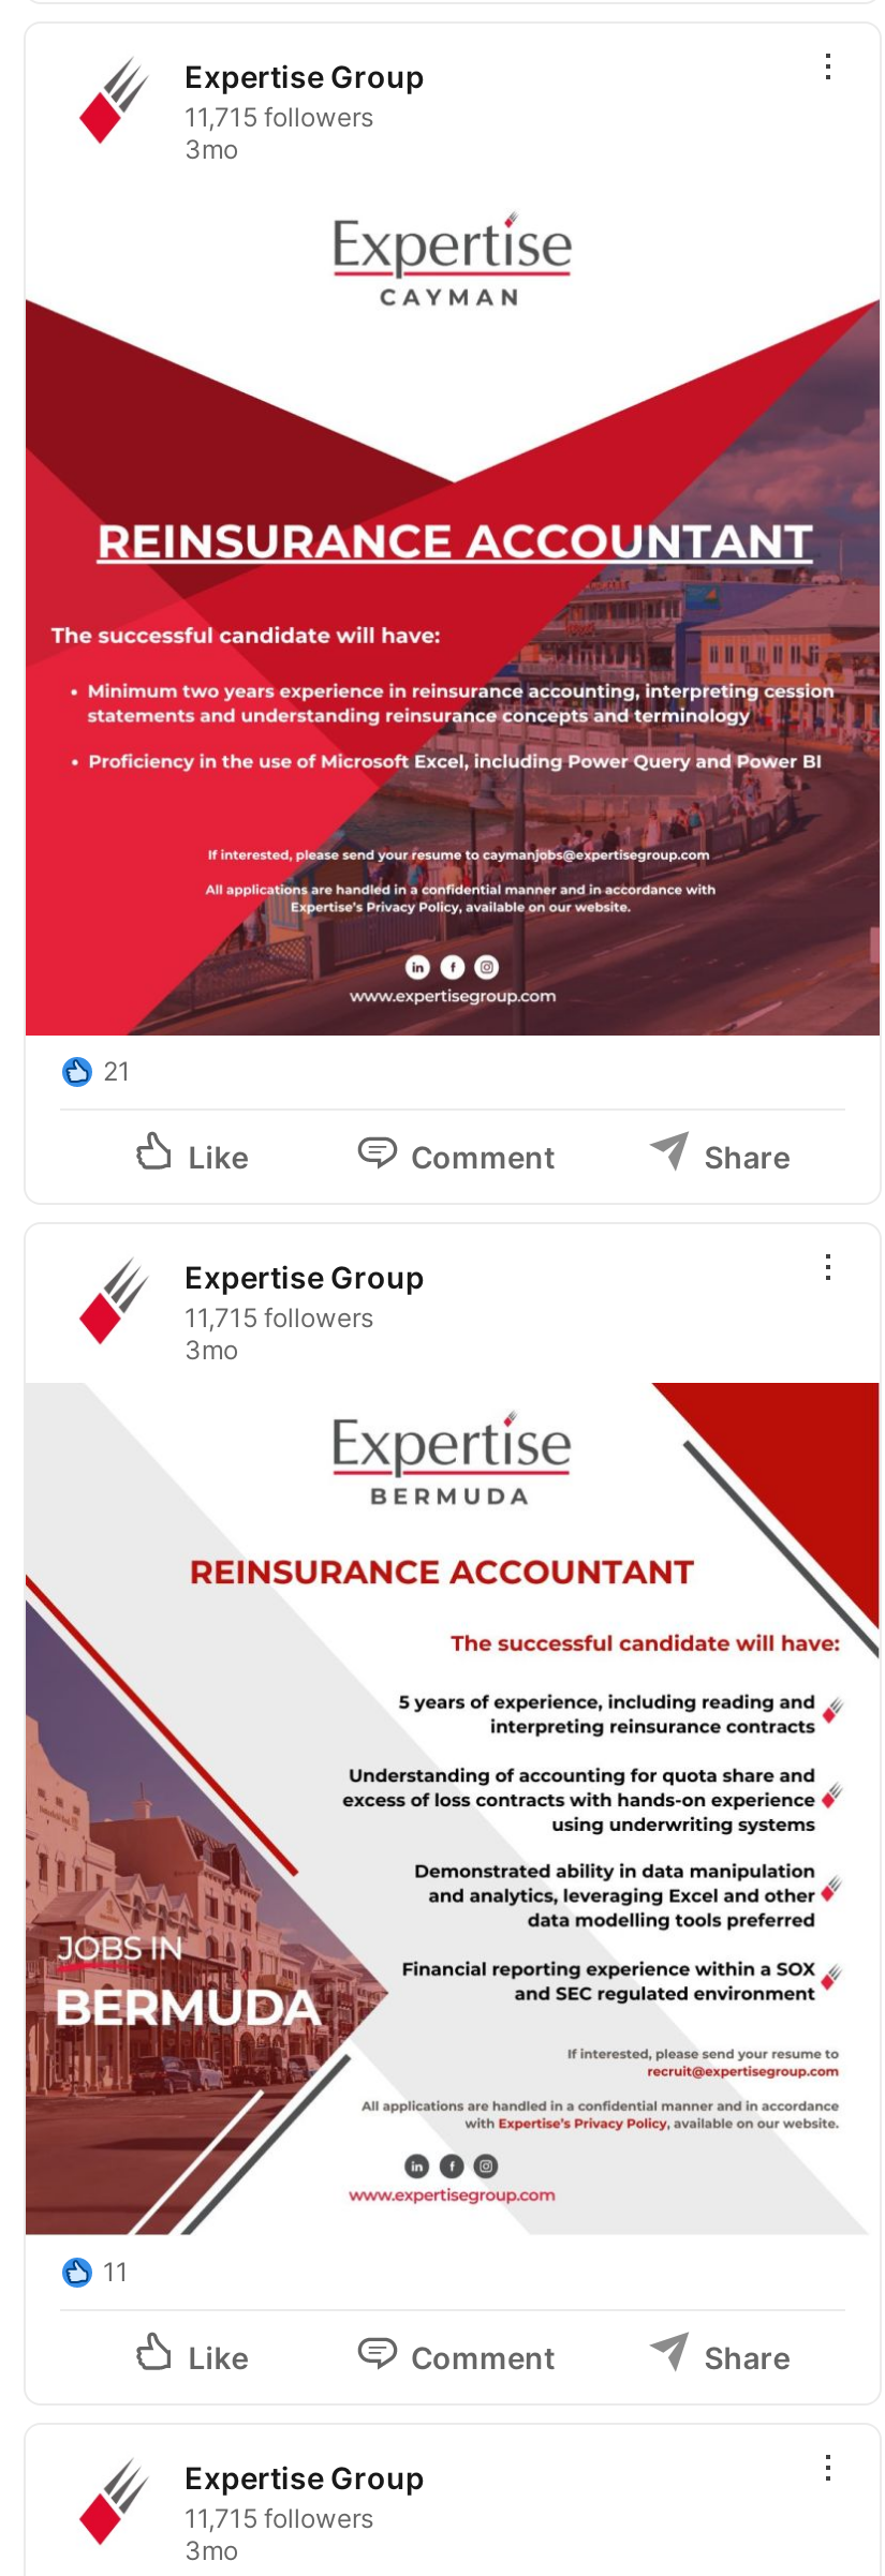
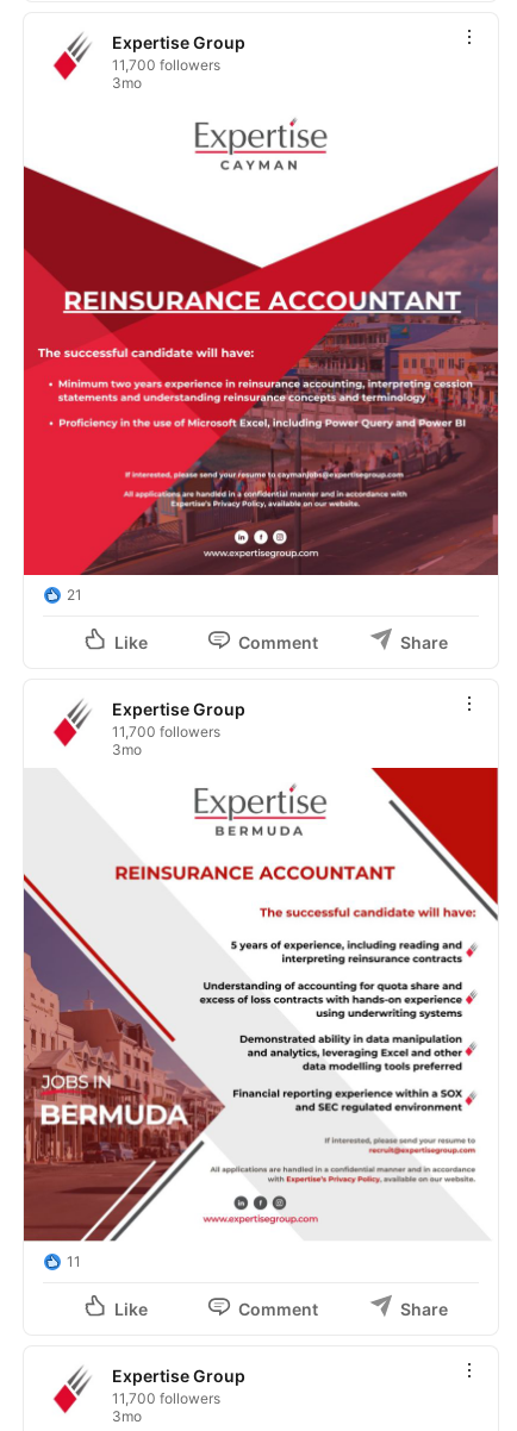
[185,100,373,132] 11,715 followers -> [112,56,220,74] 11,700 followers
[185,1301,373,1333] 11,715 followers -> [112,722,220,740] 11,700 followers
[185,2501,373,2534] 11,715 followers -> [112,1389,220,1407] 11,700 followers

